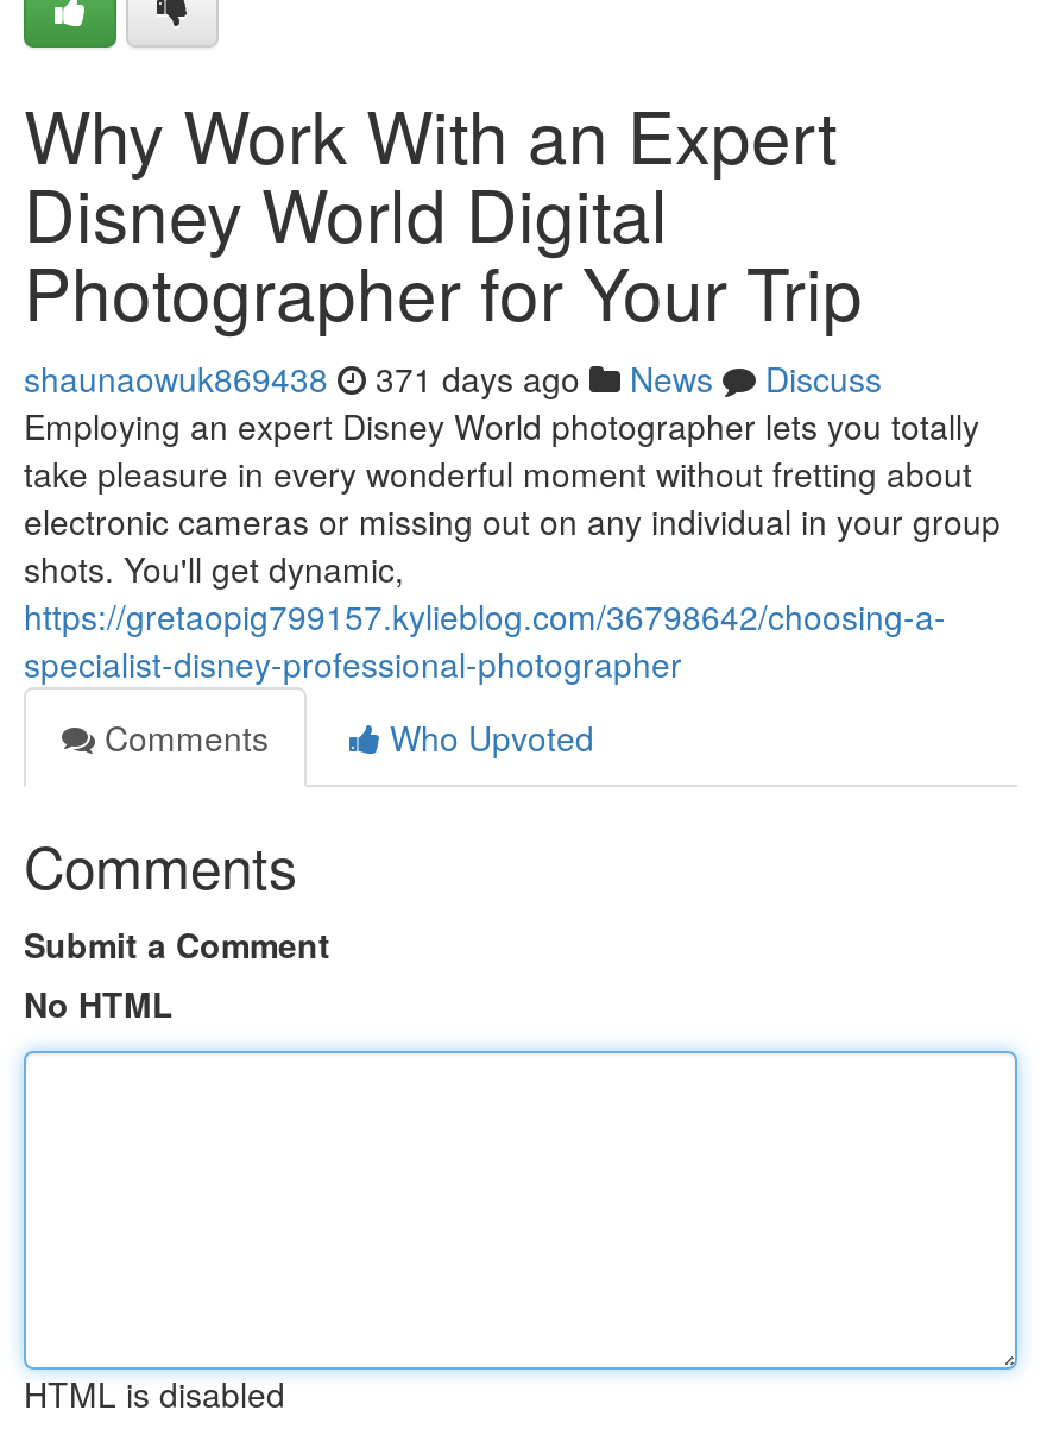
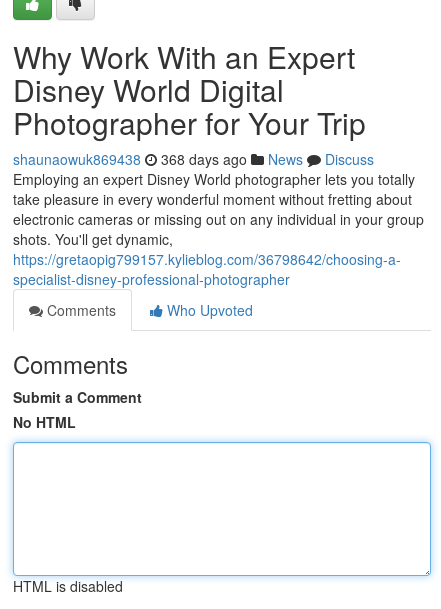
[24,354,882,402] shaunaowuk869438 371 days ago News Discuss -> [13,149,374,169] shaunaowuk869438 368 days ago News Discuss

